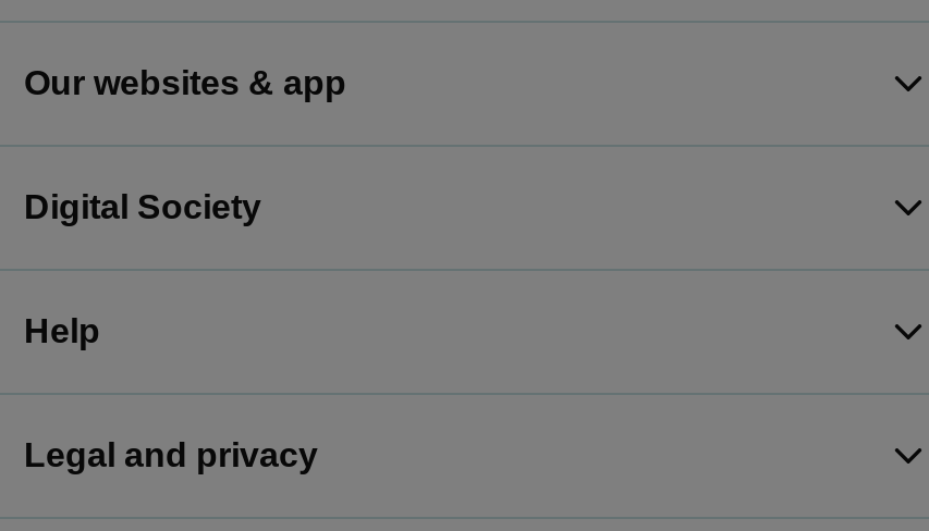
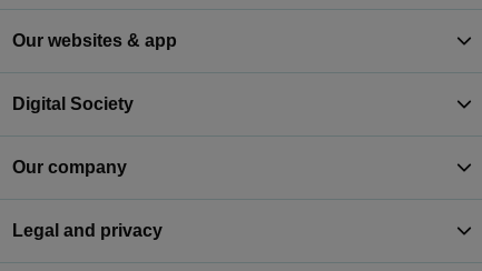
[24,312,100,349] Help -> [12,158,127,177] Our company

